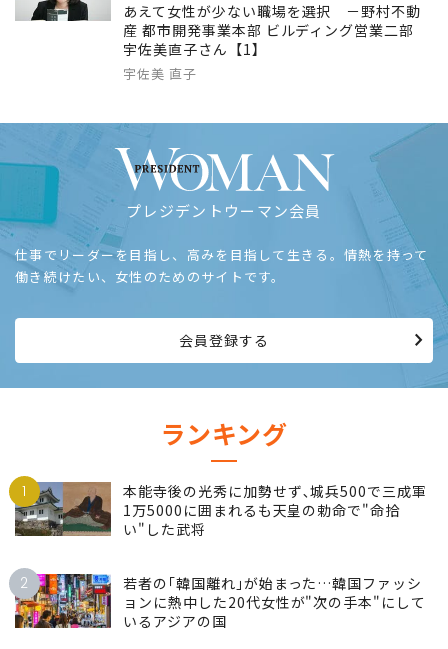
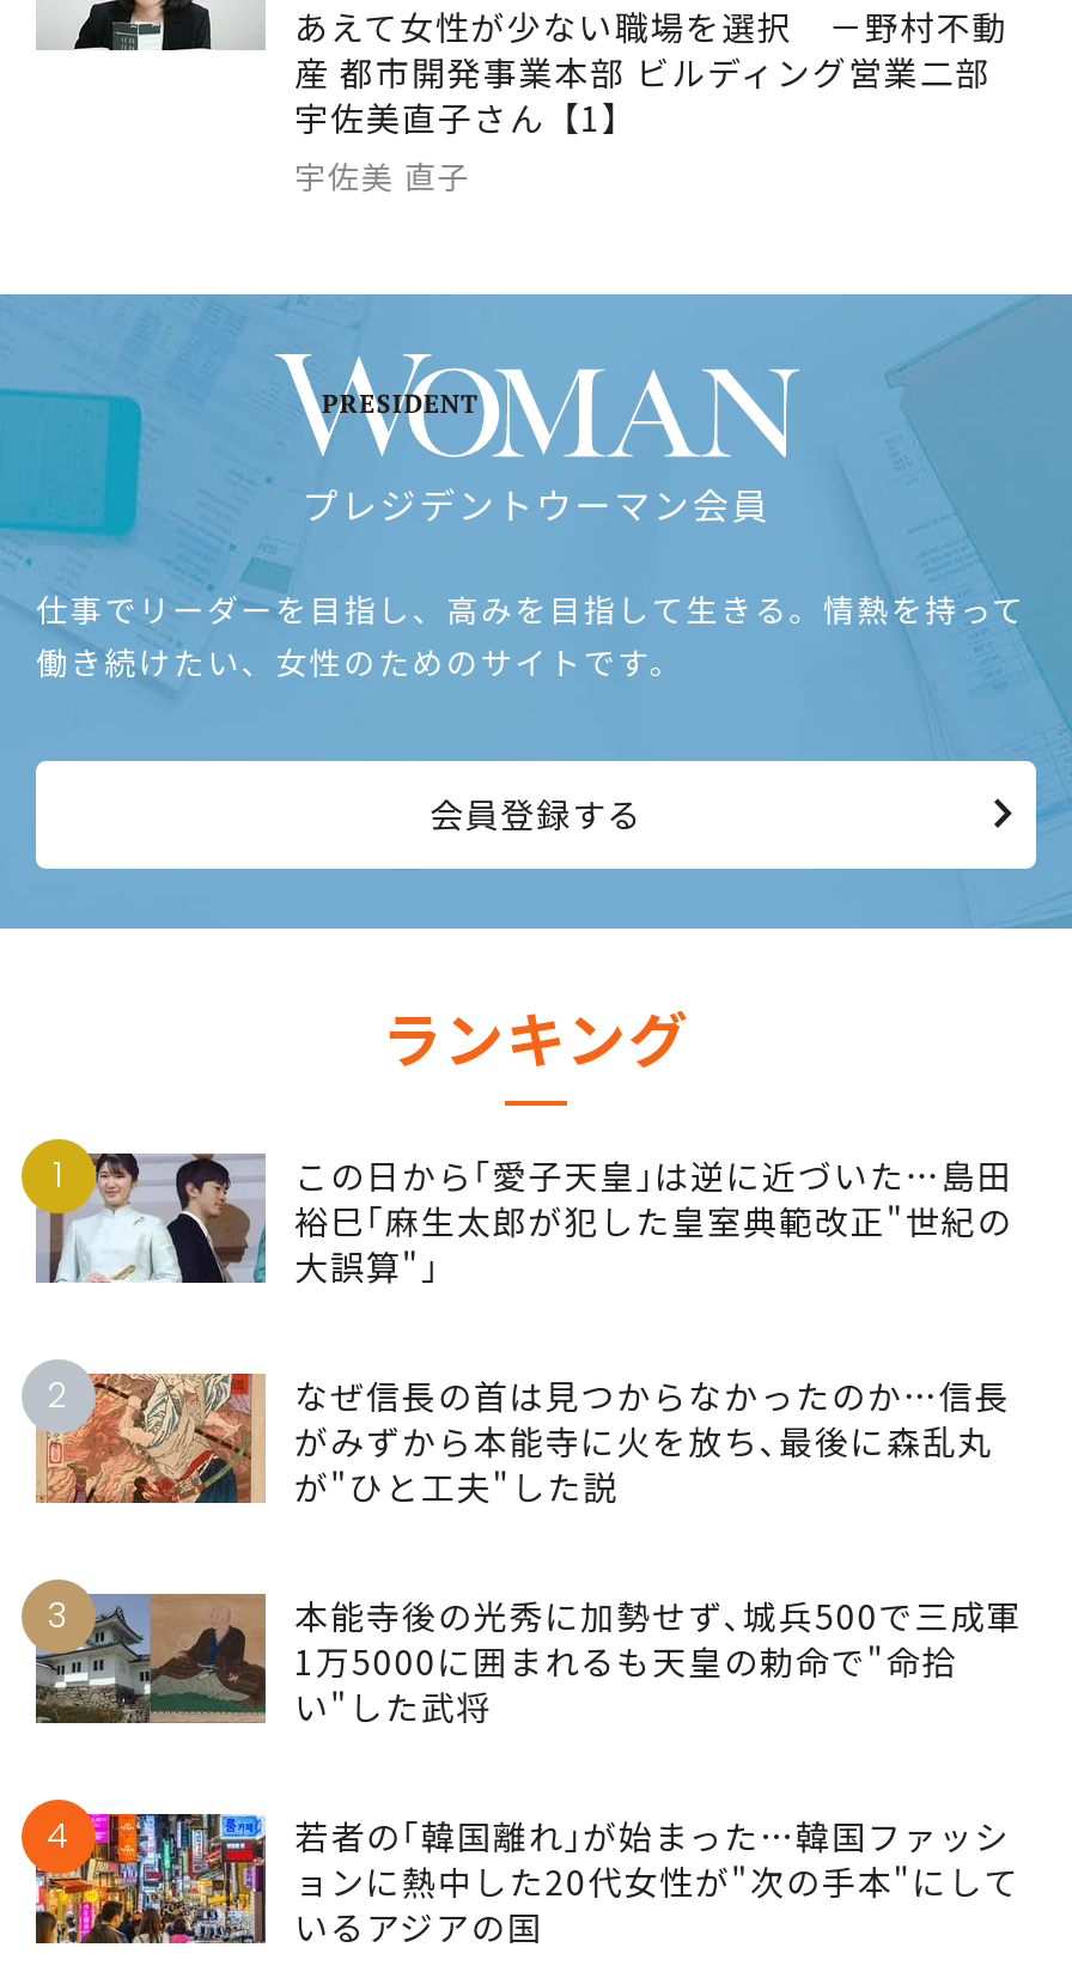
none -> [38,1151,1013,1640] [image] | この日から｢愛子天皇｣は逆に近づいた…島田 | 裕巳｢麻生太郎が犯した皇室典範改正"世紀の | 大誤算"｣ | 2 | なぜ信長の首は見つからなかったのか…信長 | がみずから本能寺に火を放ち､最後に森乱丸 | が"ひと工夫"した説 | 3
[20,573,29,593] 2 -> [47,1812,71,1860] 4

